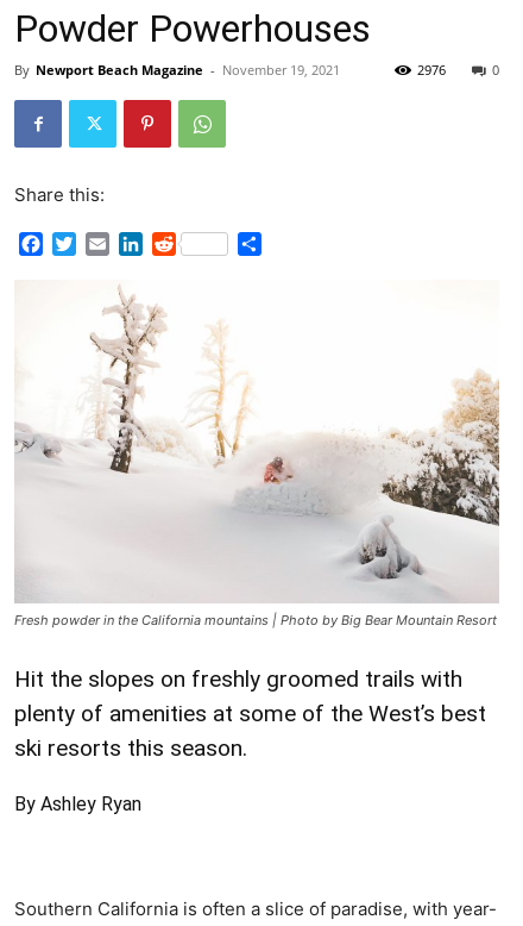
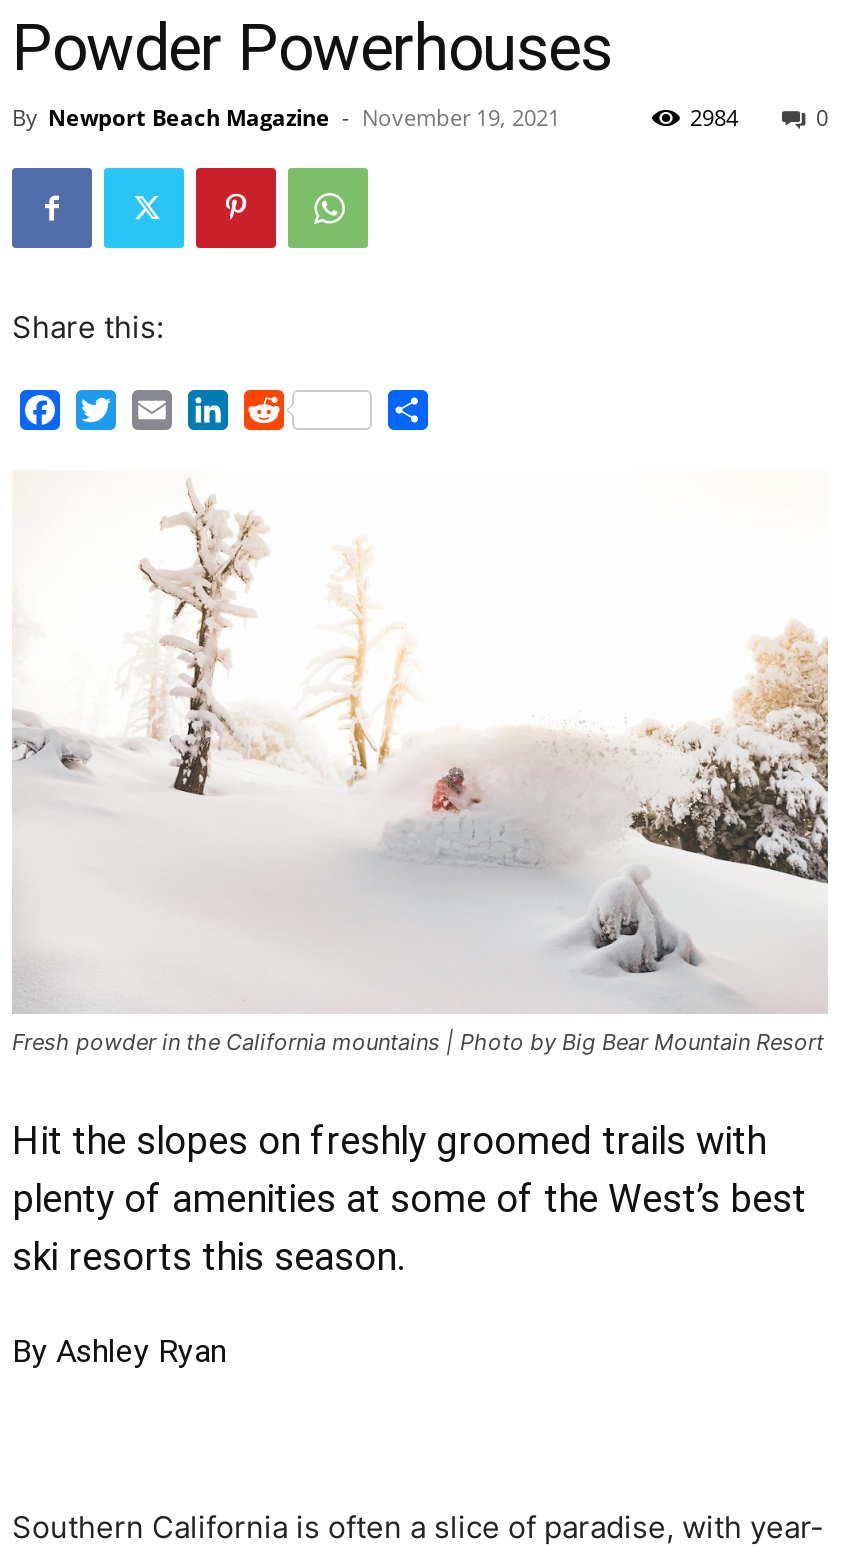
[417,61,446,79] 2976 -> [690,102,738,132] 2984

